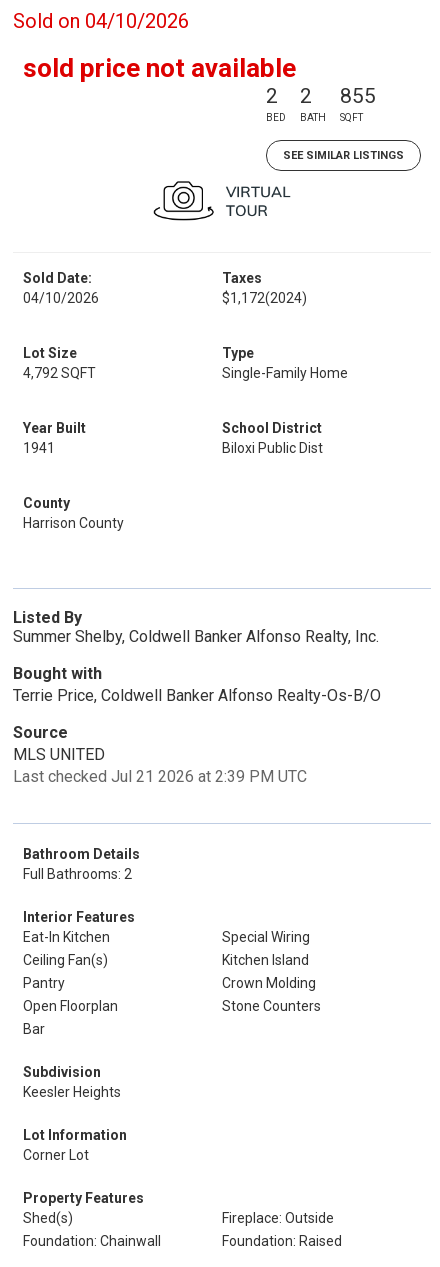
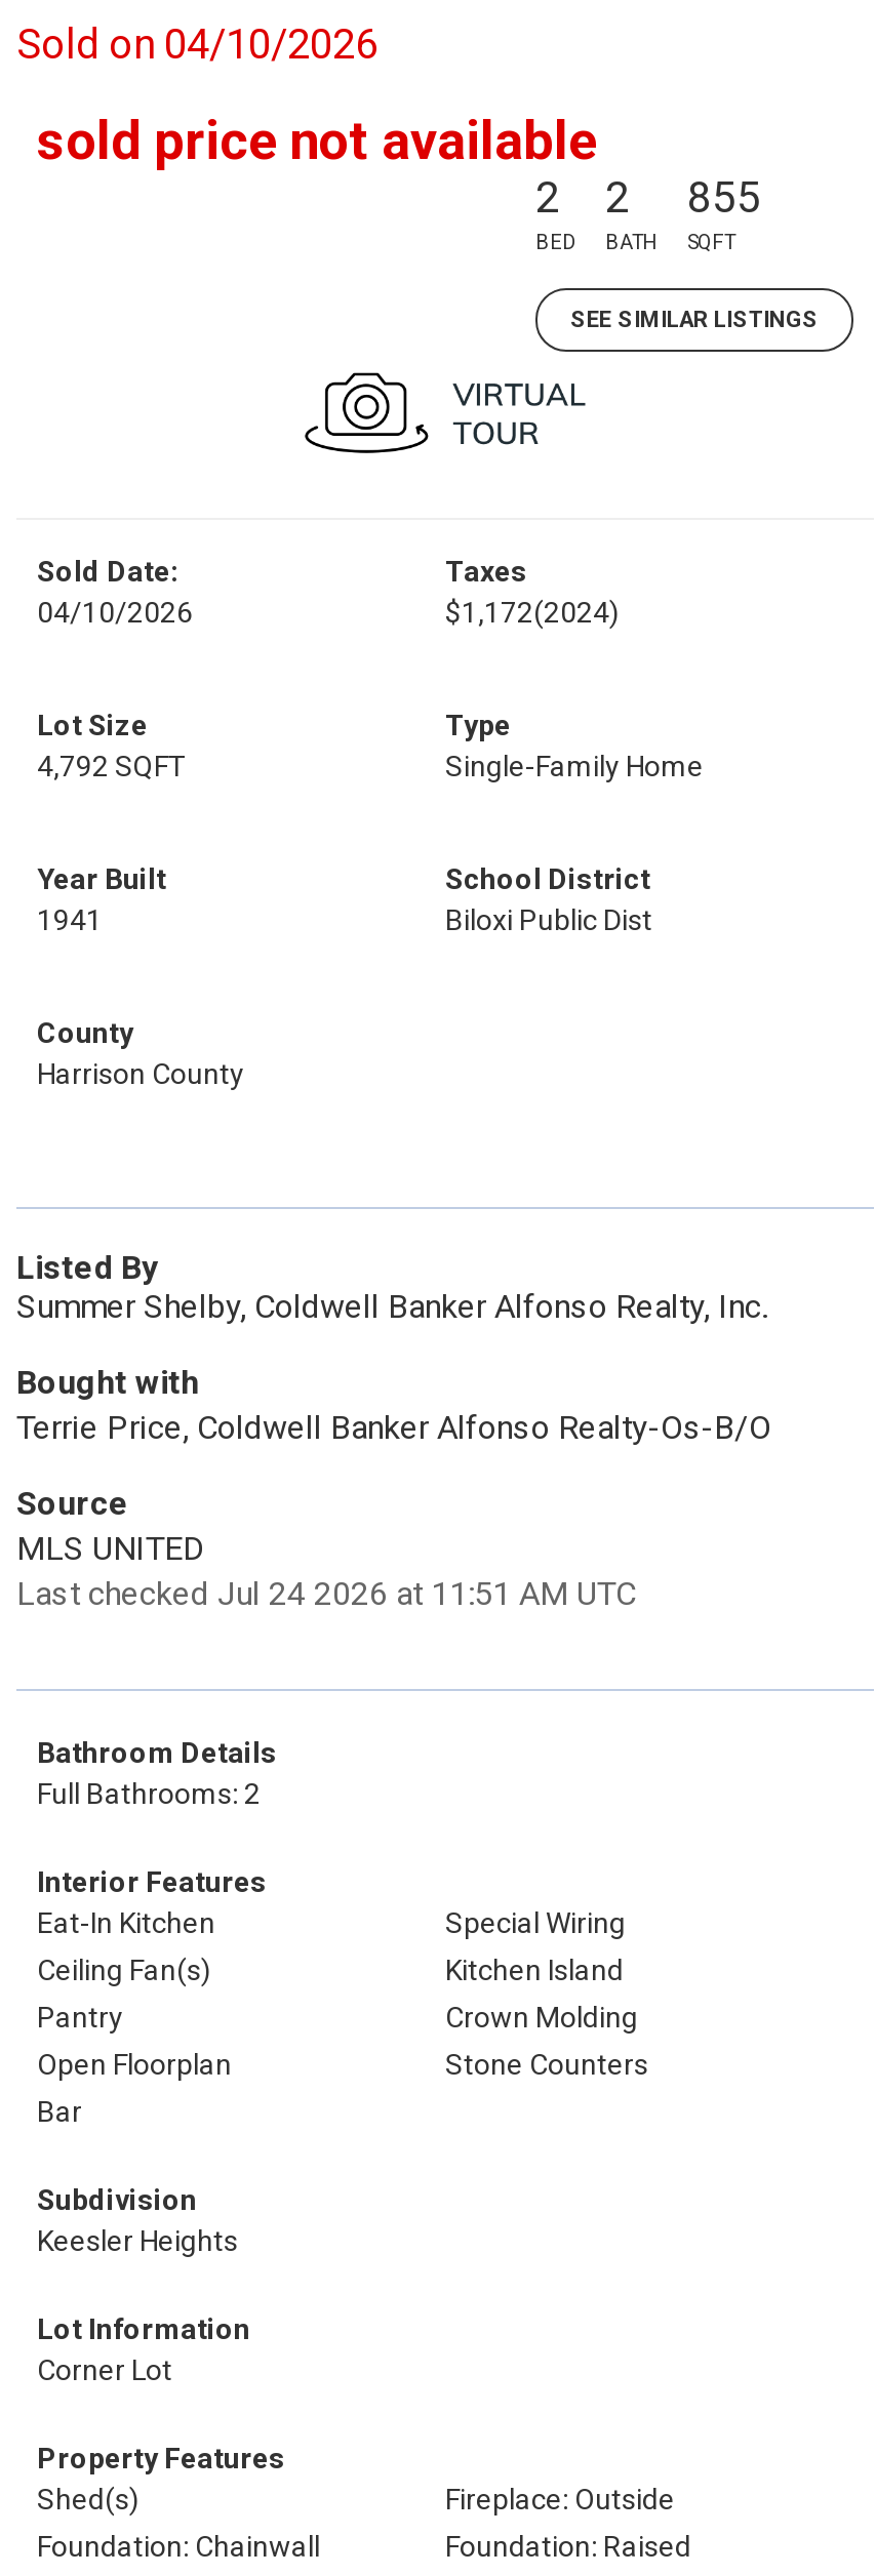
[13,767,307,786] Last checked Jul 21 2026 at 2:39 PM UTC -> [16,1574,636,1613] Last checked Jul 24 2026 at 11:51 AM UTC

